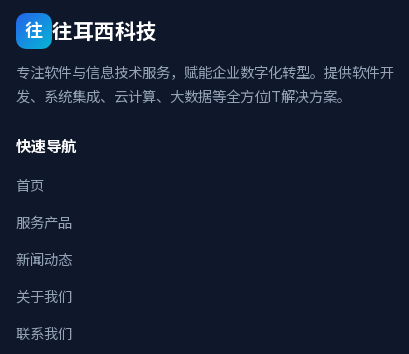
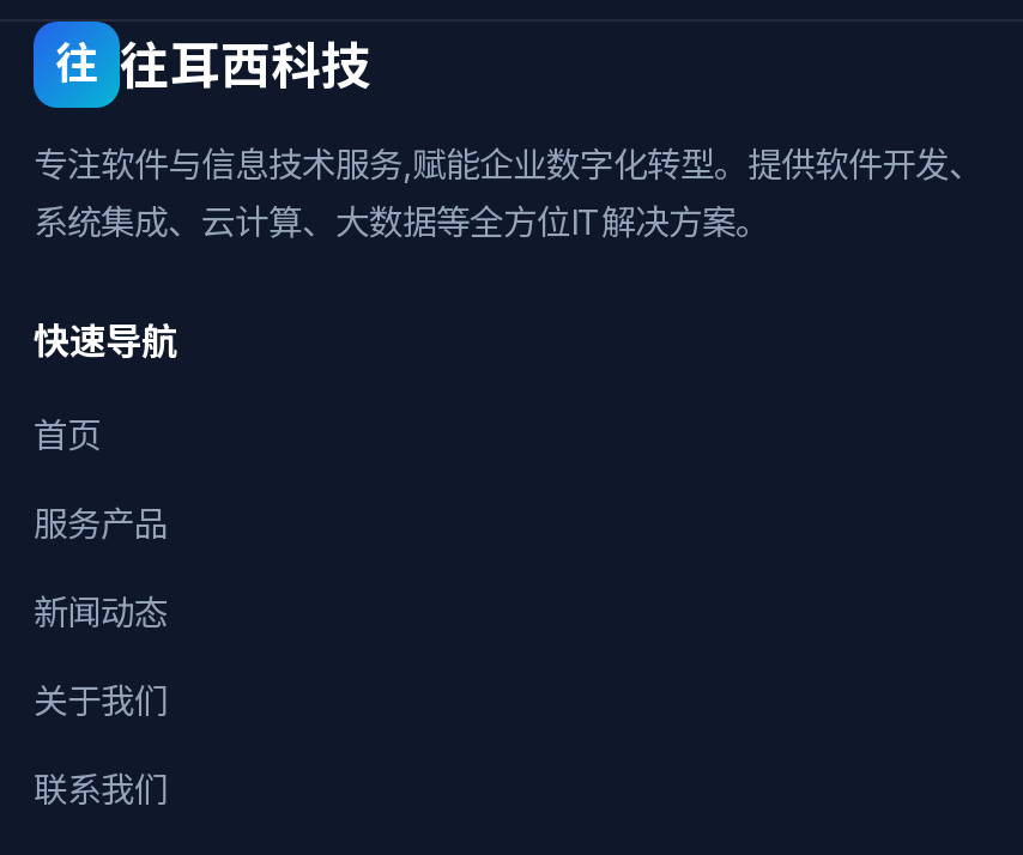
[16,64,394,105] 专注软件与信息技术服务，赋能企业数字化转型。提供软件开 | 发、系统集成、云计算、大数据等全方位IT解决方案。 -> [34,144,982,242] 专注软件与信息技术服务,赋能企业数字化转型。提供软件开发、 | 系统集成、云计算、大数据等全方位IT解决方案。

